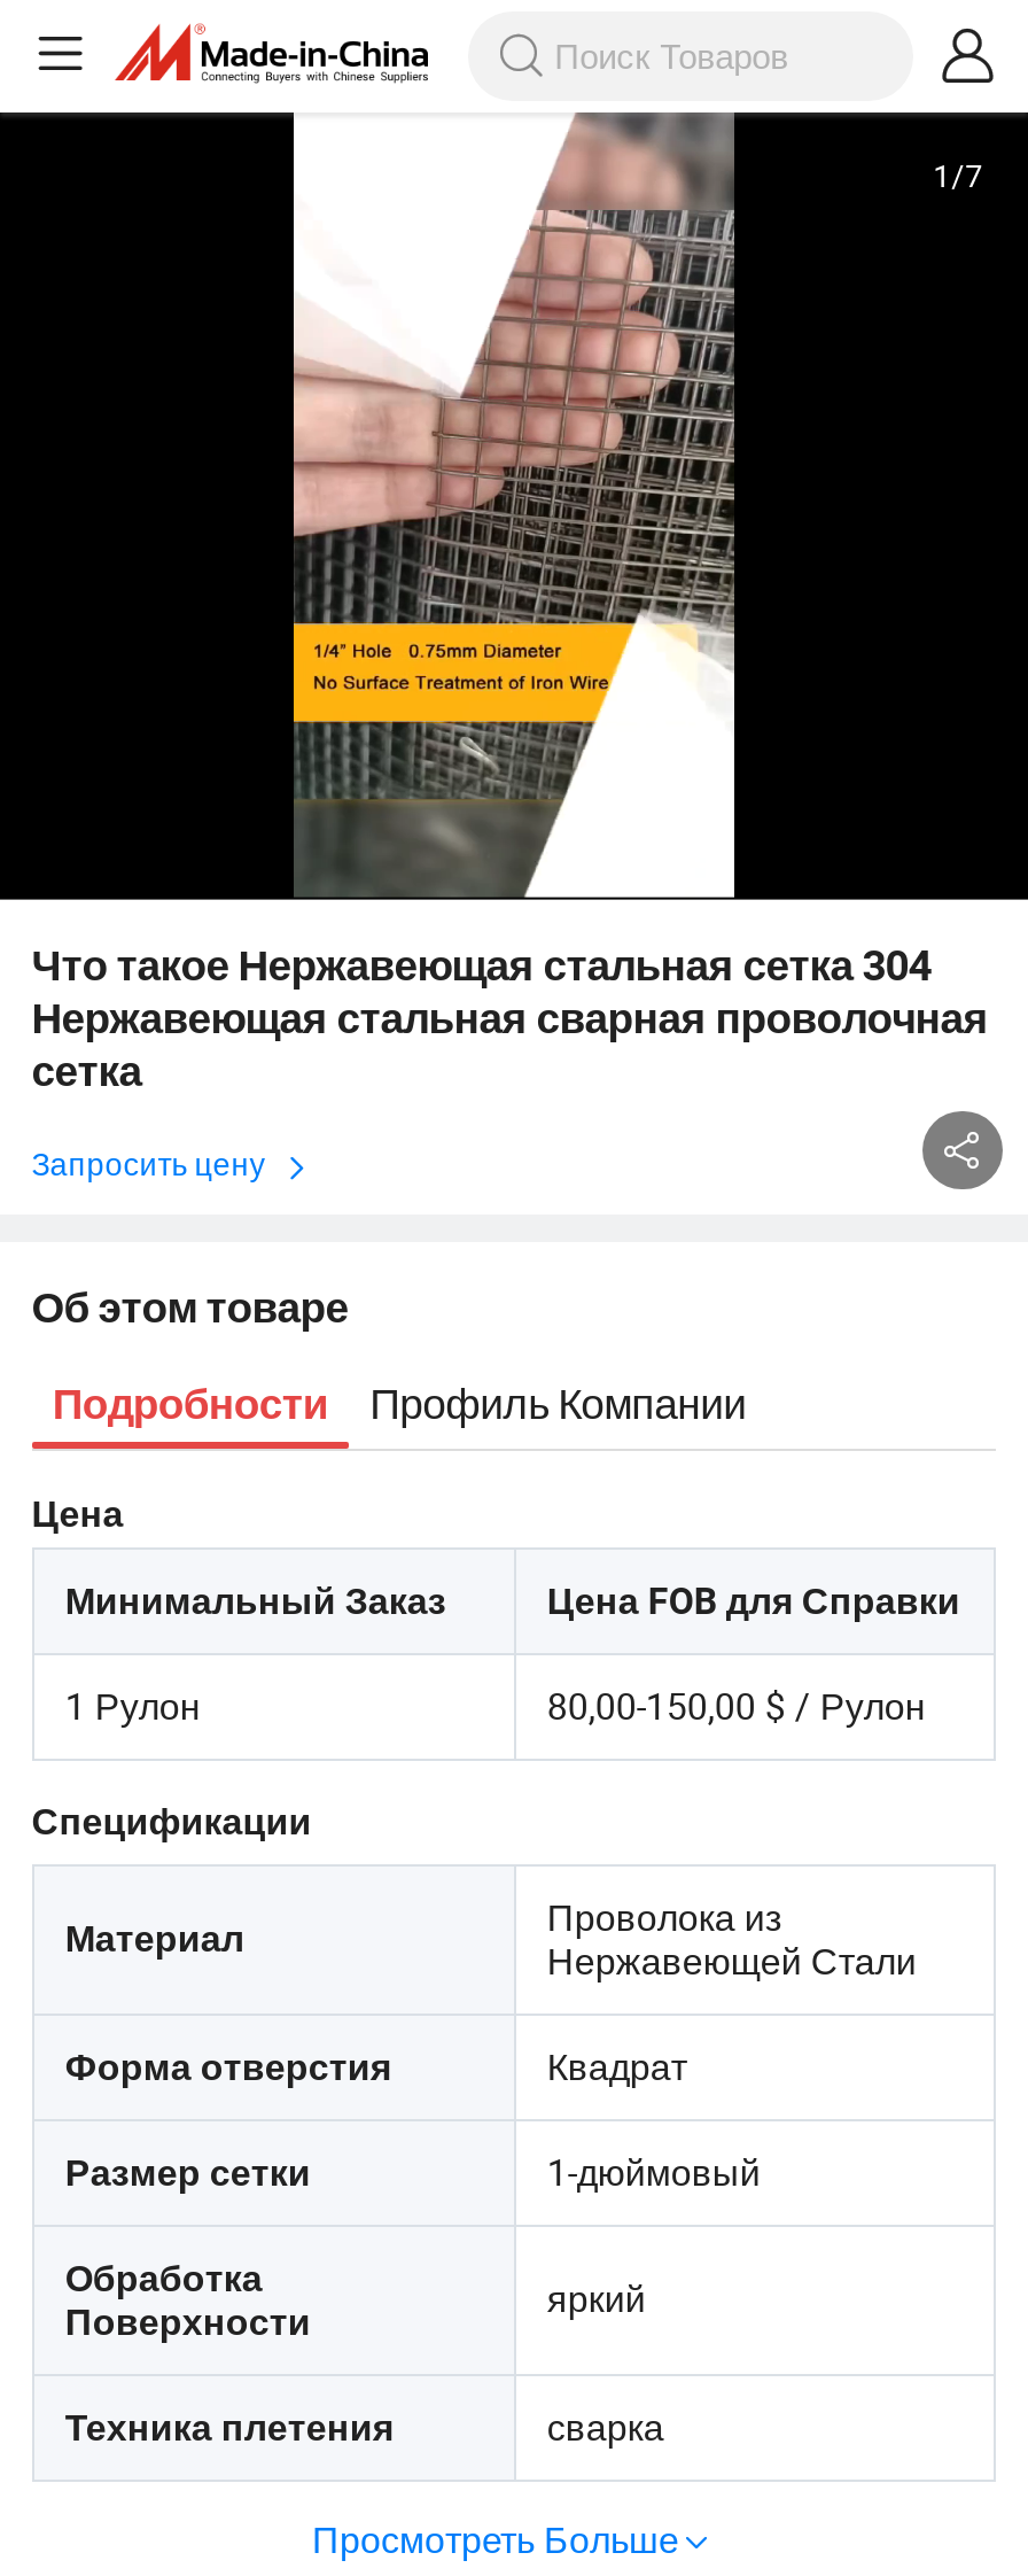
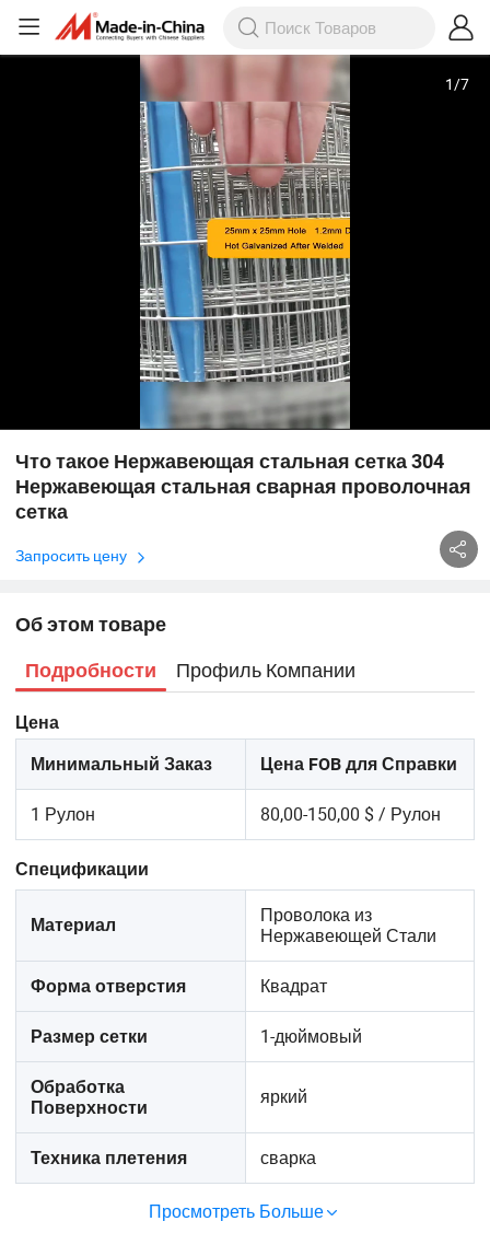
[291,112,737,900] [image] -> [139,54,351,430] [image]

